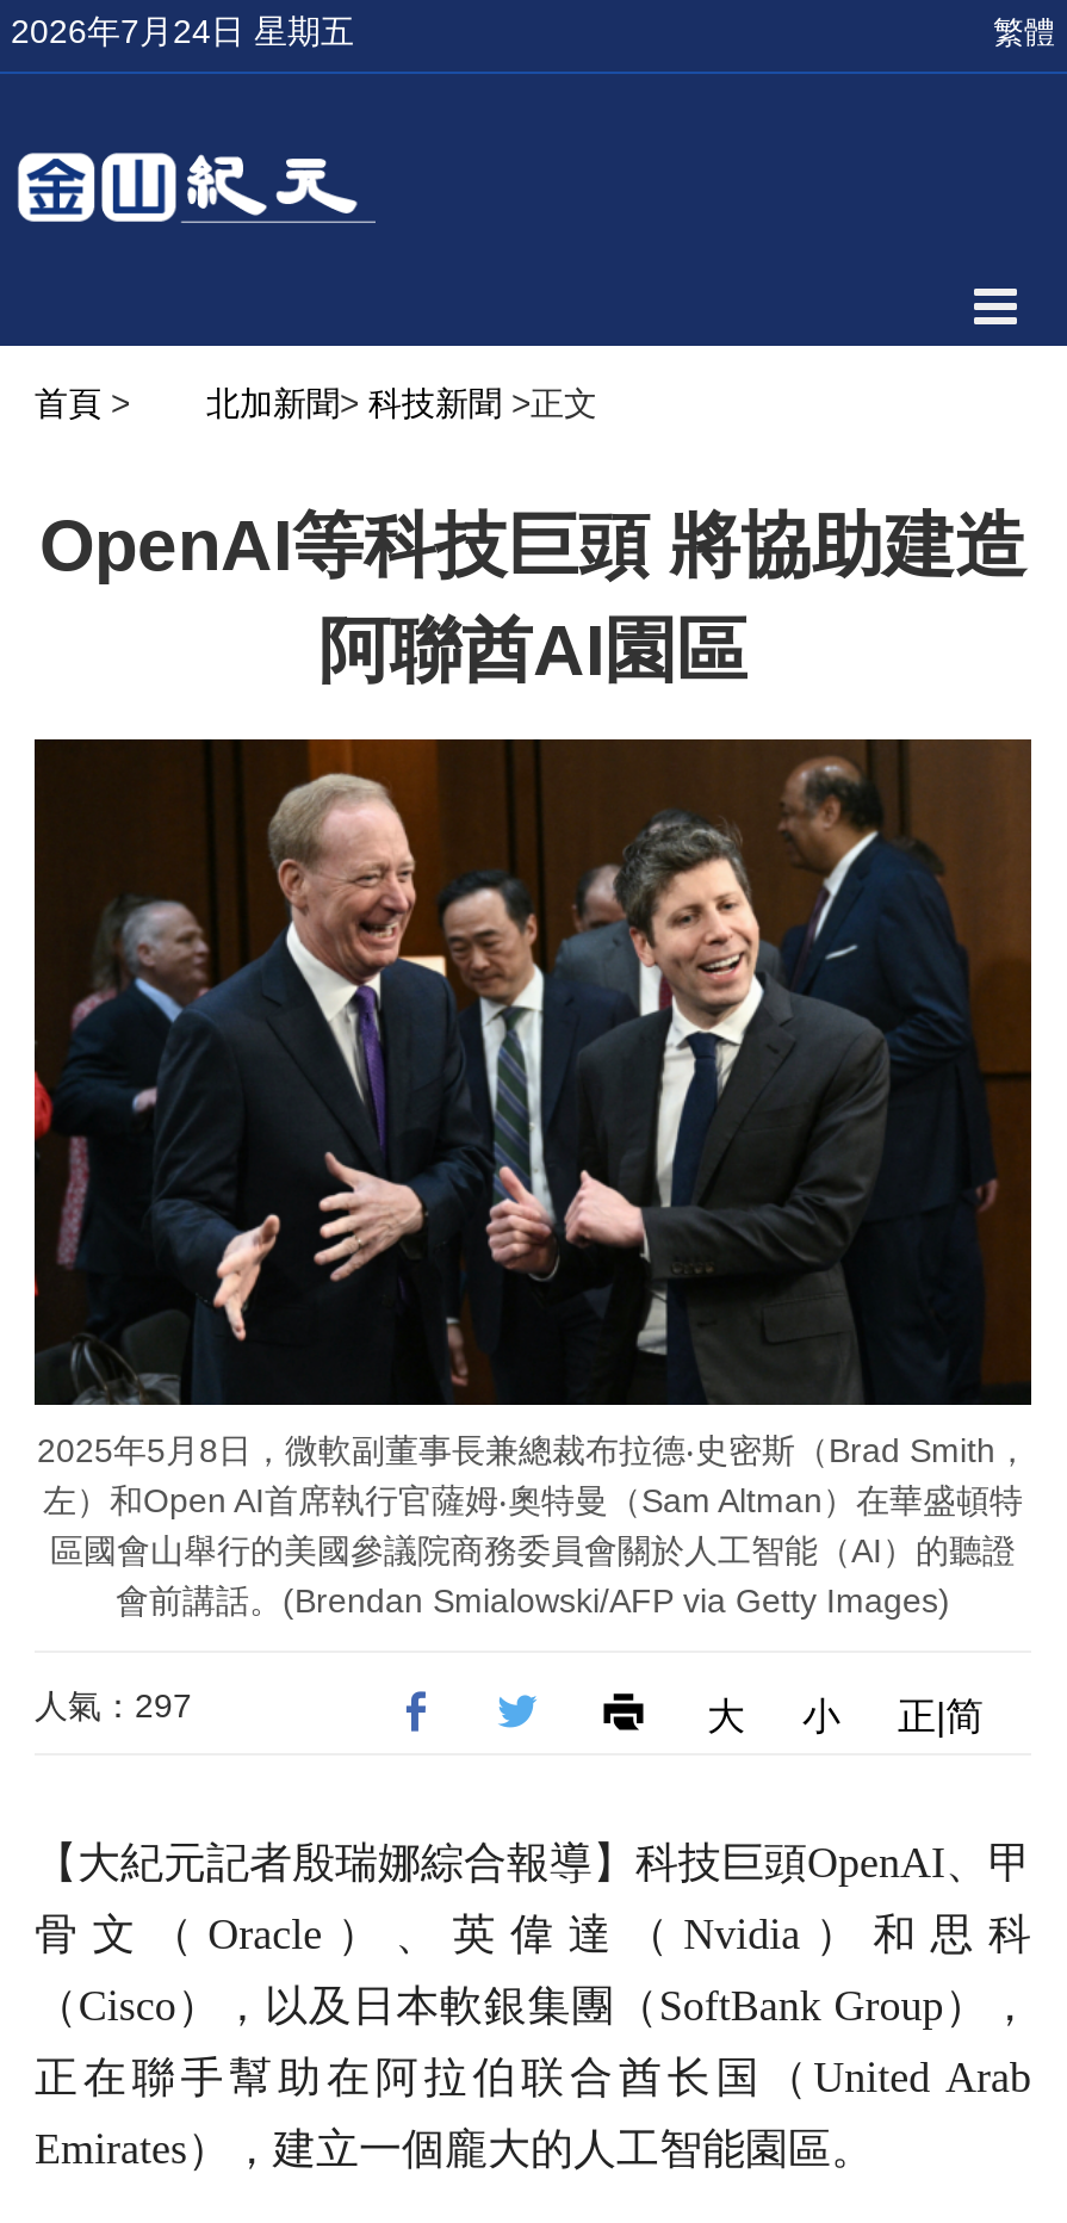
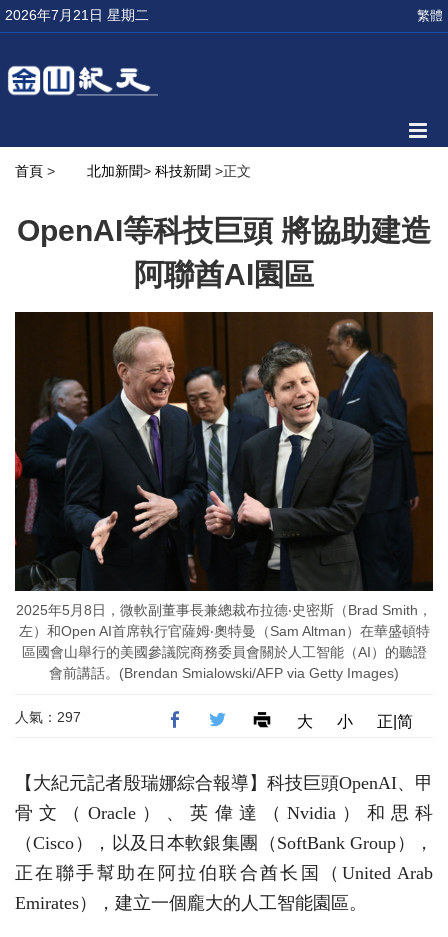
[11,12,354,50] 2026年7月24日 星期五 -> [5,7,149,23] 2026年7月21日 星期二

